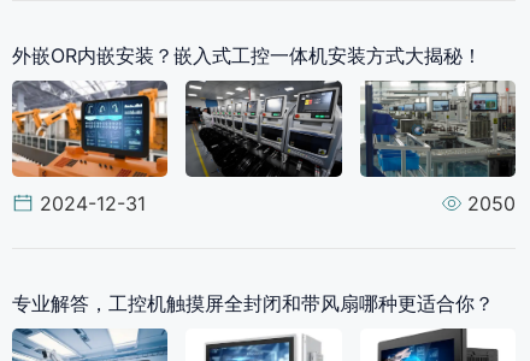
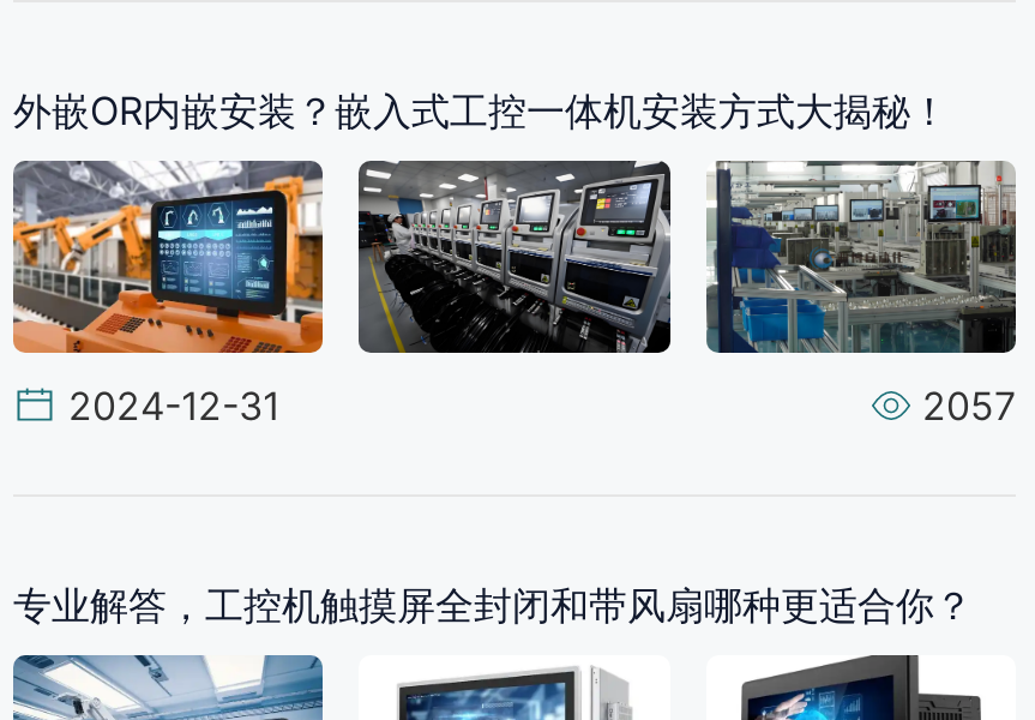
[461,191,516,215] 2050 -> [910,382,1016,430] 2057

